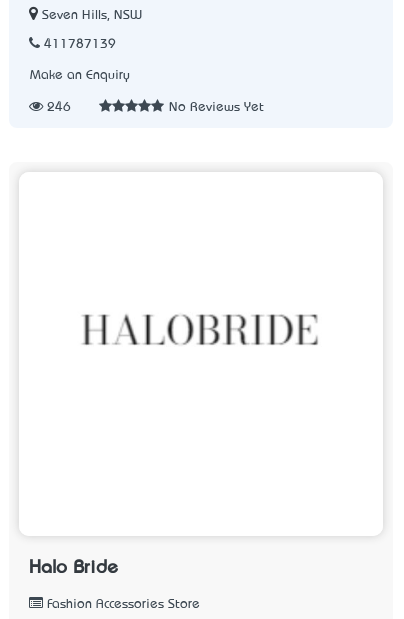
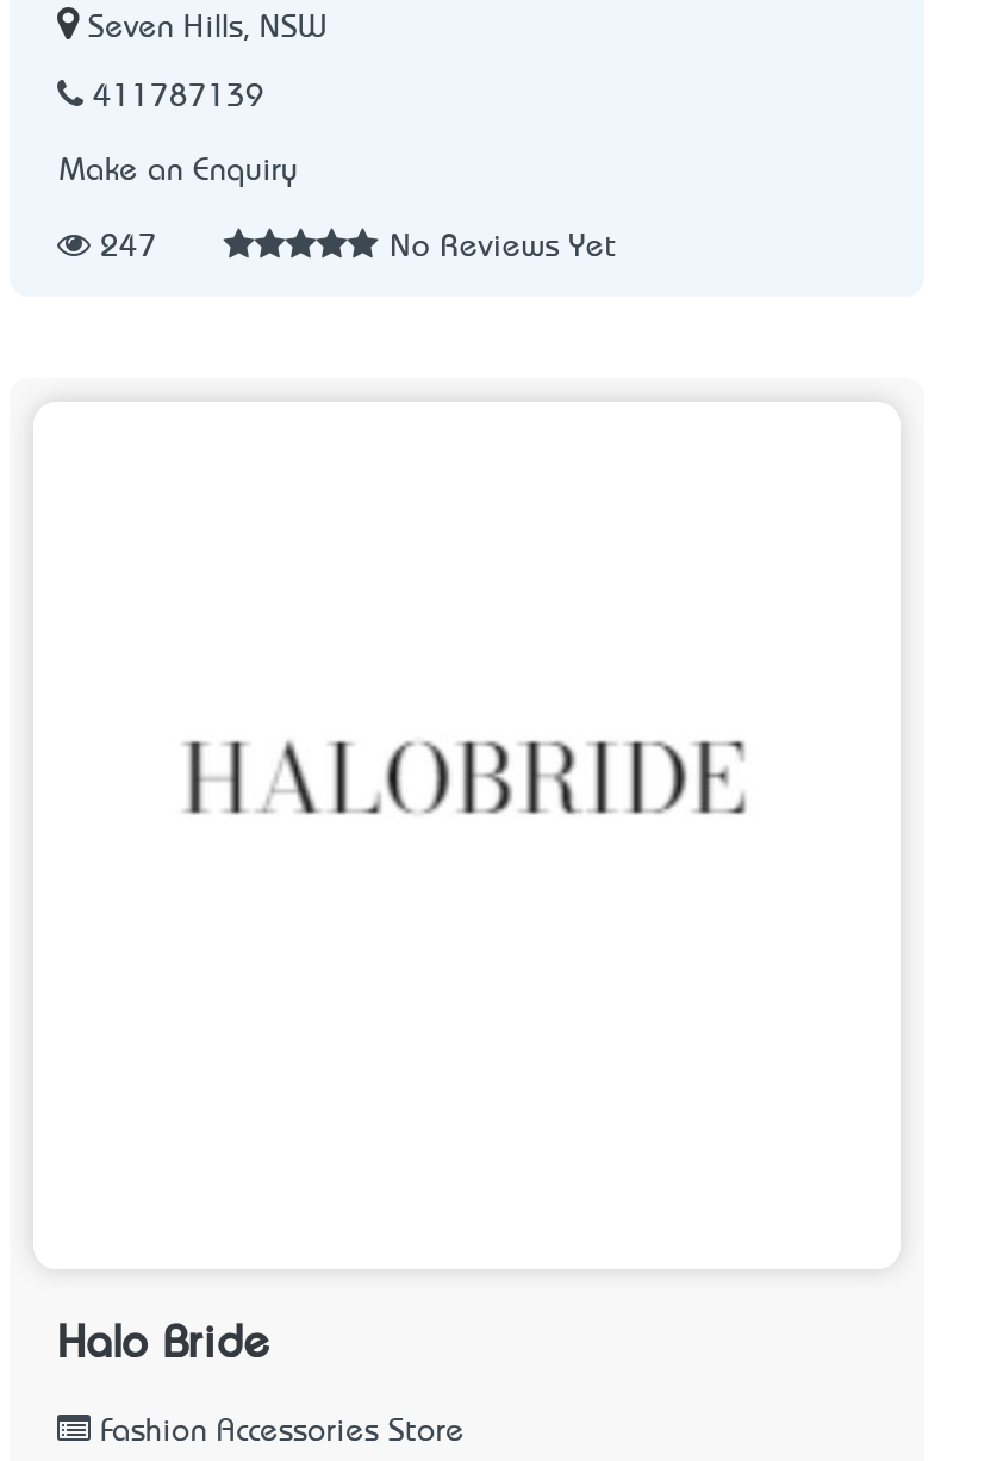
[43,101,71,114] 246 -> [91,232,157,263] 247

